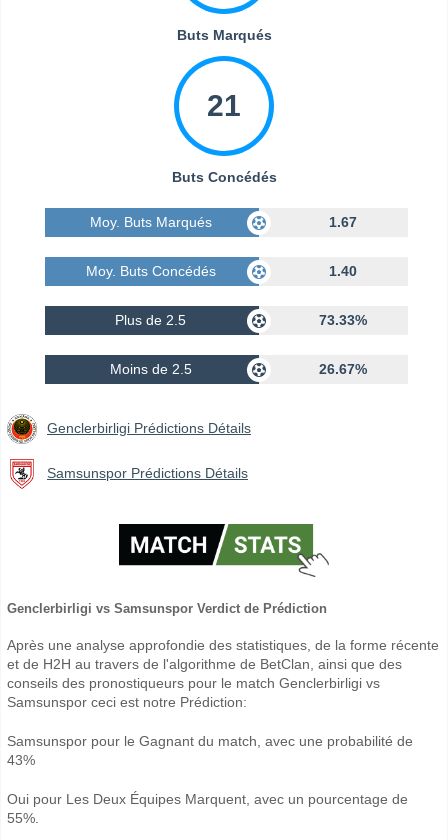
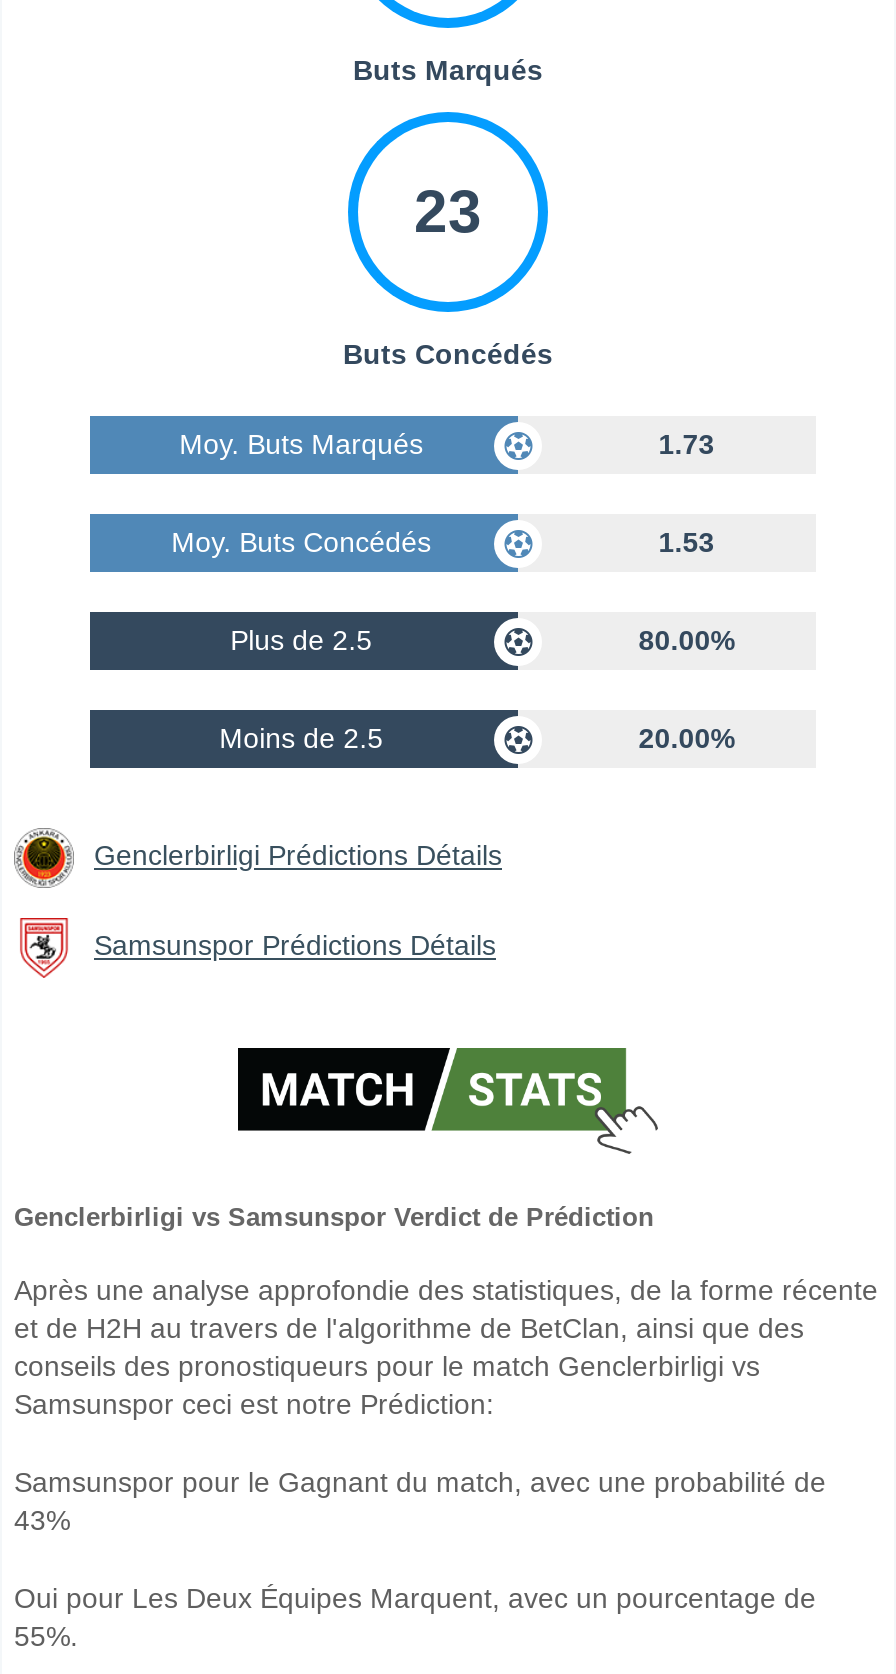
[207,89,241,122] 21 -> [414,179,482,245] 23
[329,214,357,230] 1.67 -> [658,429,714,461] 1.73
[329,263,357,279] 1.40 -> [658,527,714,559] 1.53
[319,312,367,328] 73.33% -> [638,625,734,657] 80.00%
[319,361,367,377] 26.67% -> [638,723,734,755] 20.00%

